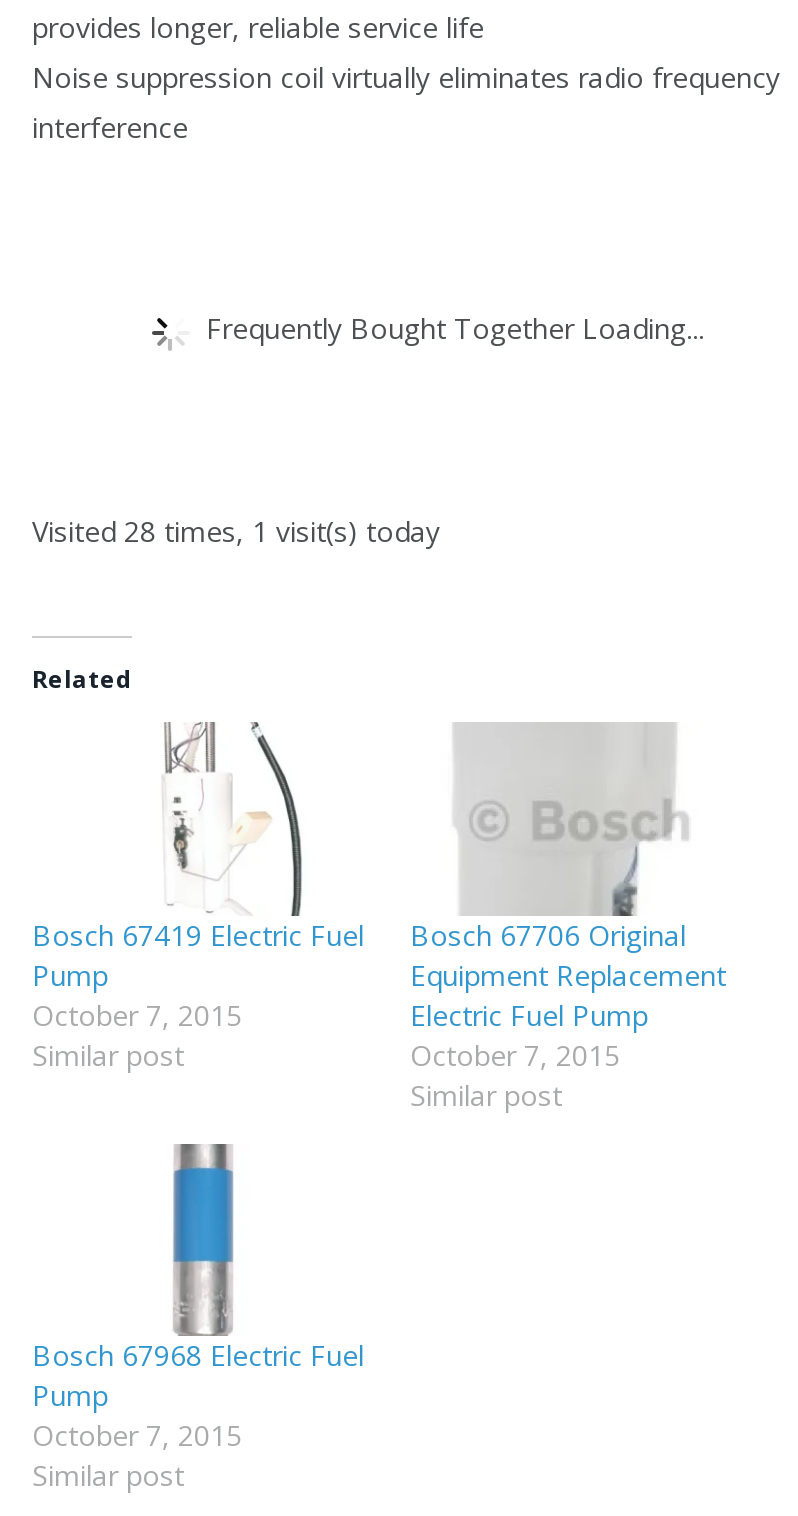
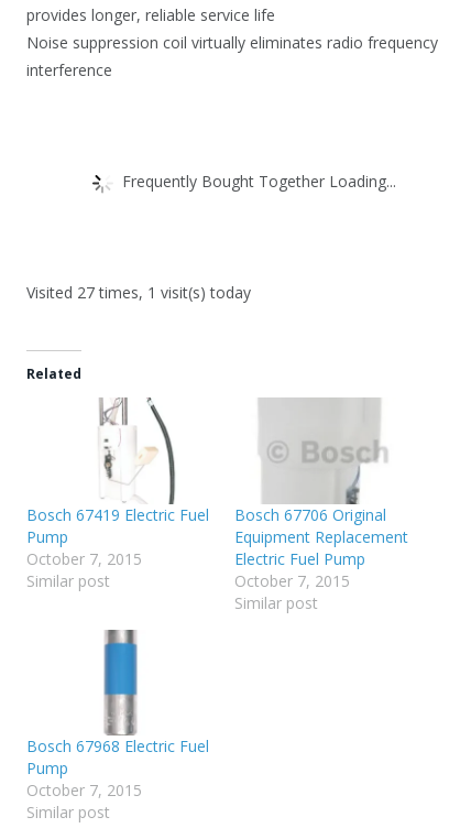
[32,512,440,550] Visited 28 times, 1 visit(s) today -> [26,282,251,303] Visited 27 times, 1 visit(s) today

